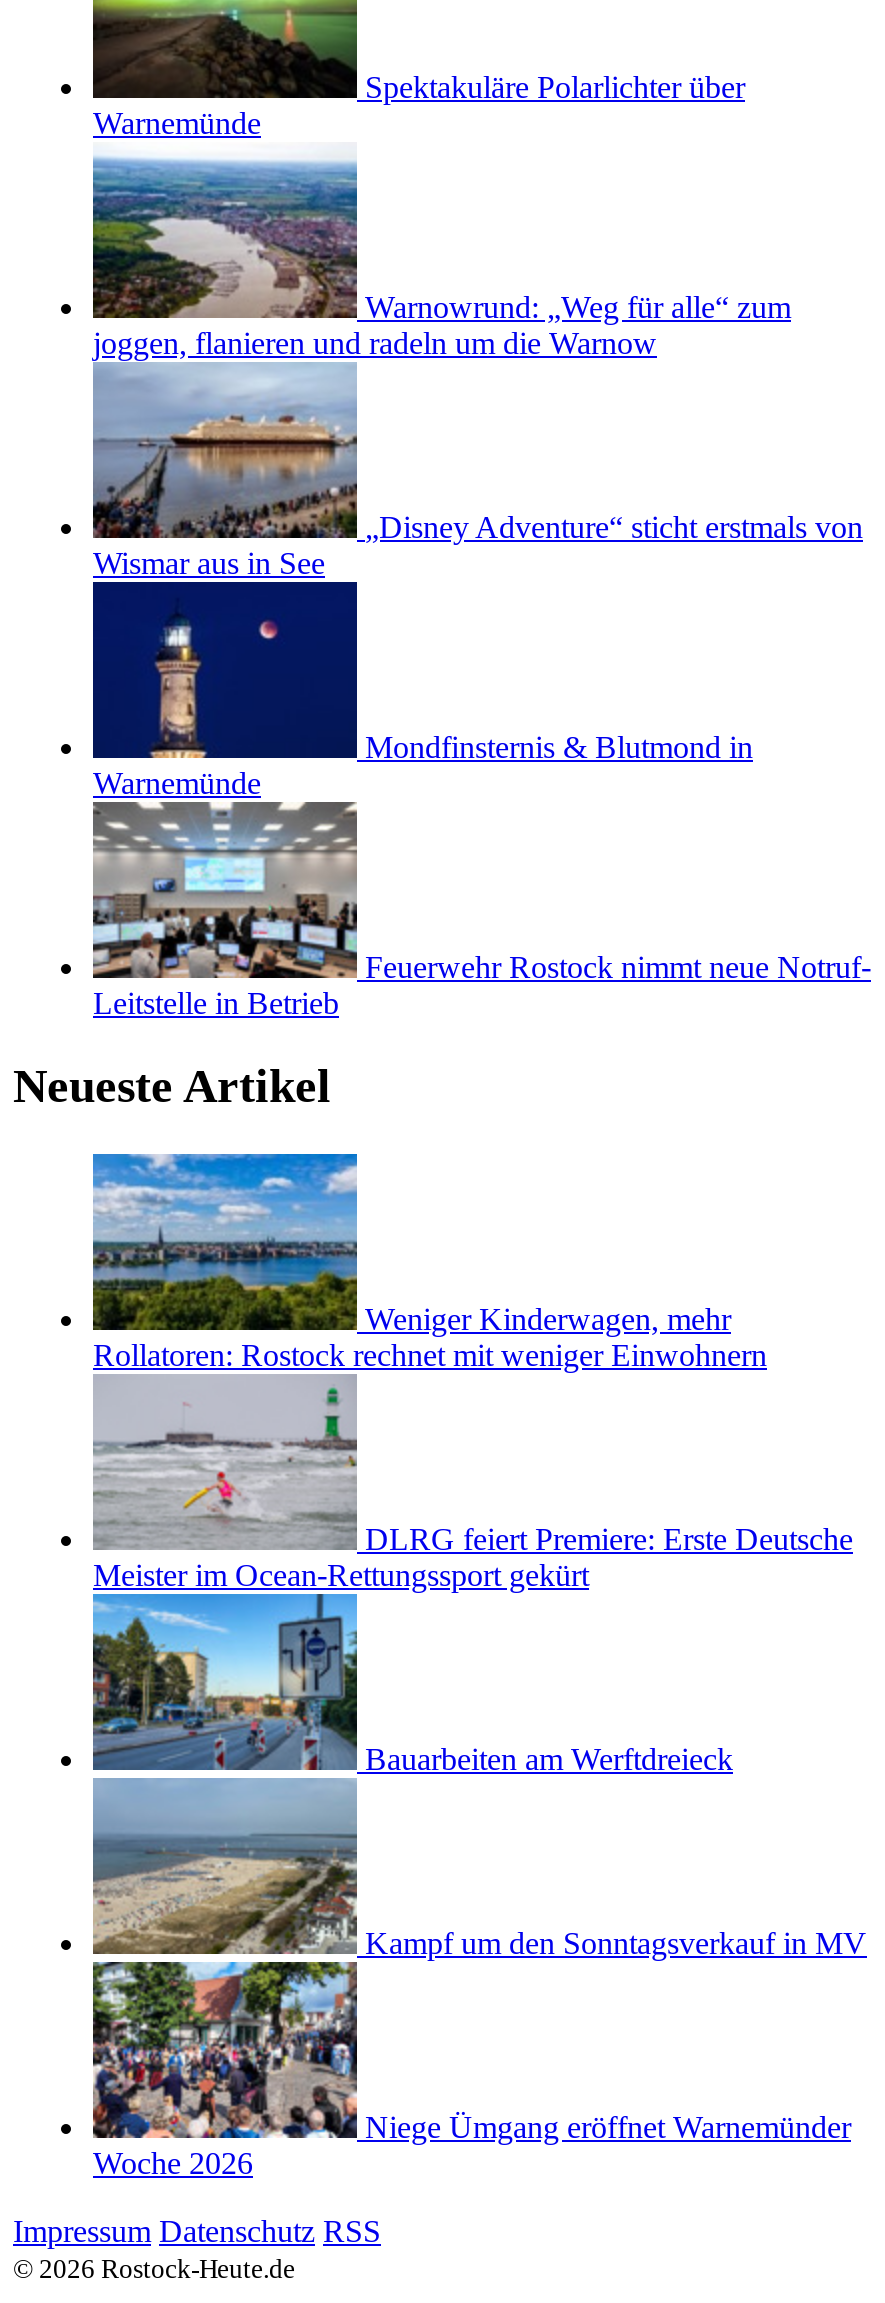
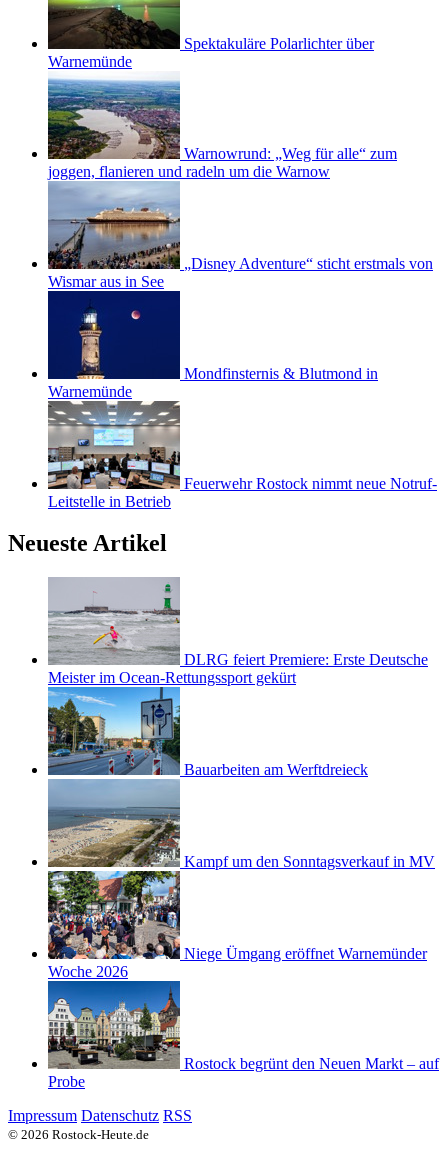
[91,1152,767,1373] [image] | Weniger Kinderwagen, mehr | Rollatoren: Rostock rechnet mit weniger Einwohnern -> none
moved [91,1380,867,2181] -> [47,580,435,980]: [image] | DLRG feiert Premiere: Erste Deutsche | Meister im Ocean-Rettungssport gekürt | Bauarbeiten am Werftdreieck | Kampf um den Sonntagsverkauf in MV | Niege Ümgang eröffnet Warnemünder | Woche 2026
none -> [47,980,439,1090] [image] | Rostock begrünt den Neuen Markt – auf | Probe

